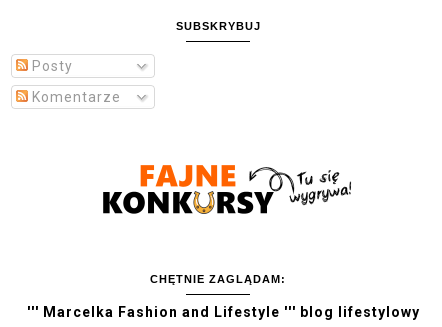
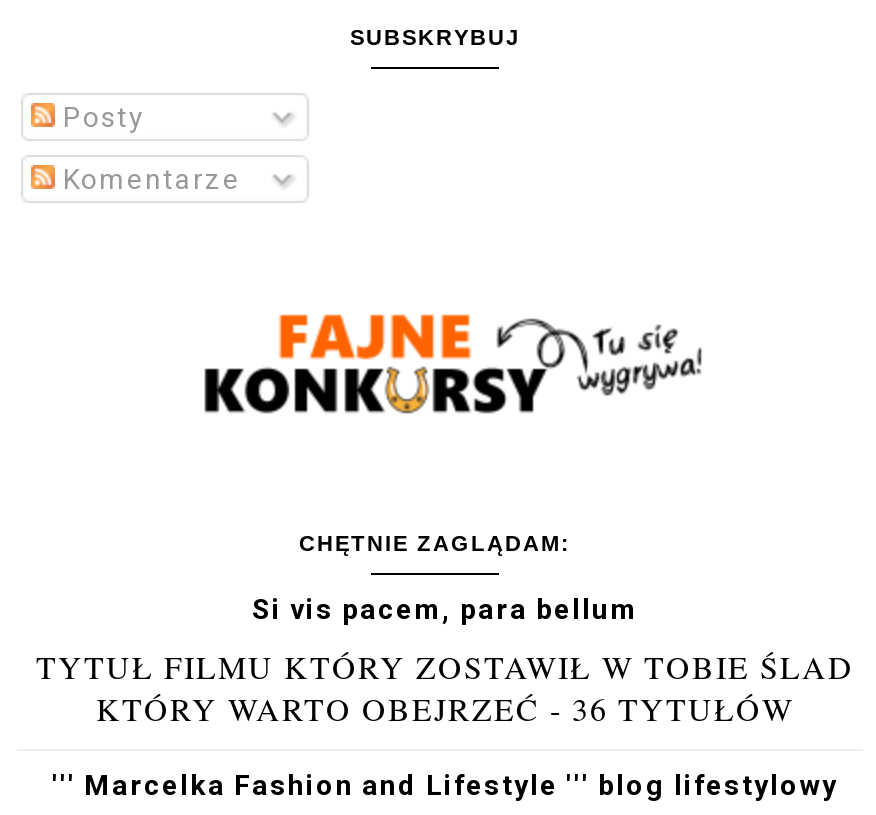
none -> [36,594,854,730] Si vis pacem, para bellum | TYTUŁ FILMU KTÓRY ZOSTAWIŁ W TOBIE ŚLAD | KTÓRY WARTO OBEJRZEĆ - 36 TYTUŁÓW

